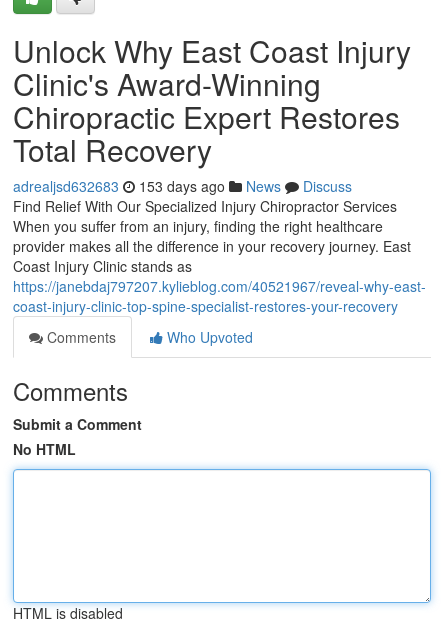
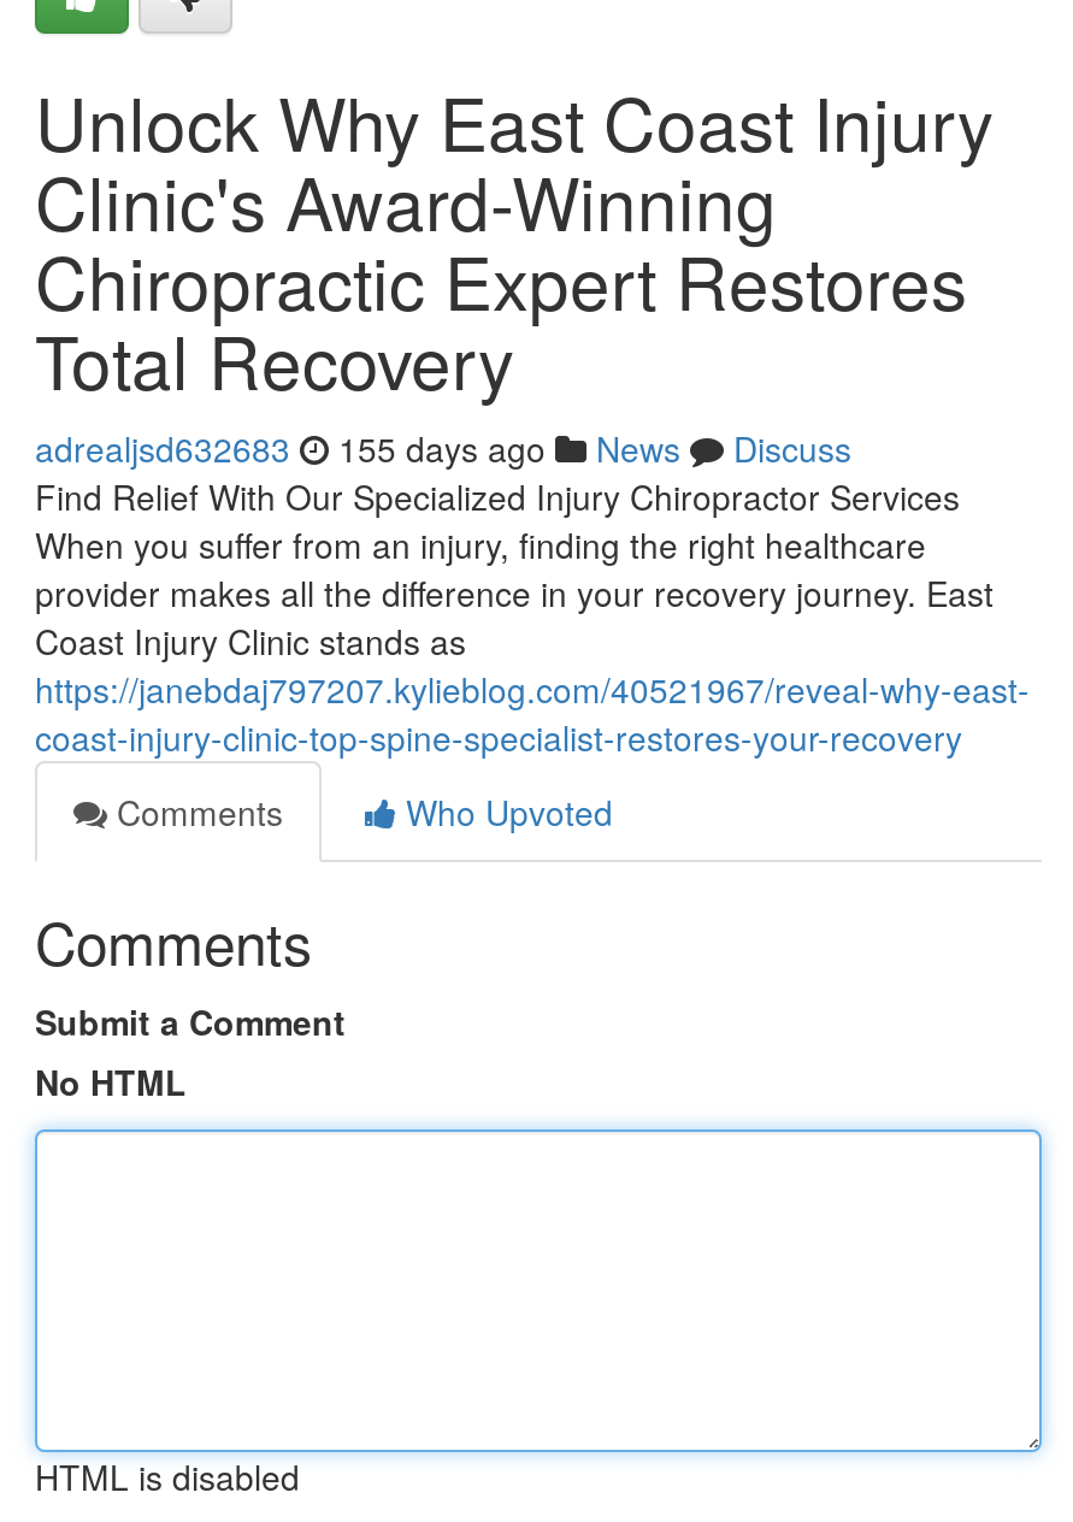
[13,176,352,196] adrealjsd632683 153 days ago News Discuss -> [35,424,851,472] adrealjsd632683 155 days ago News Discuss

